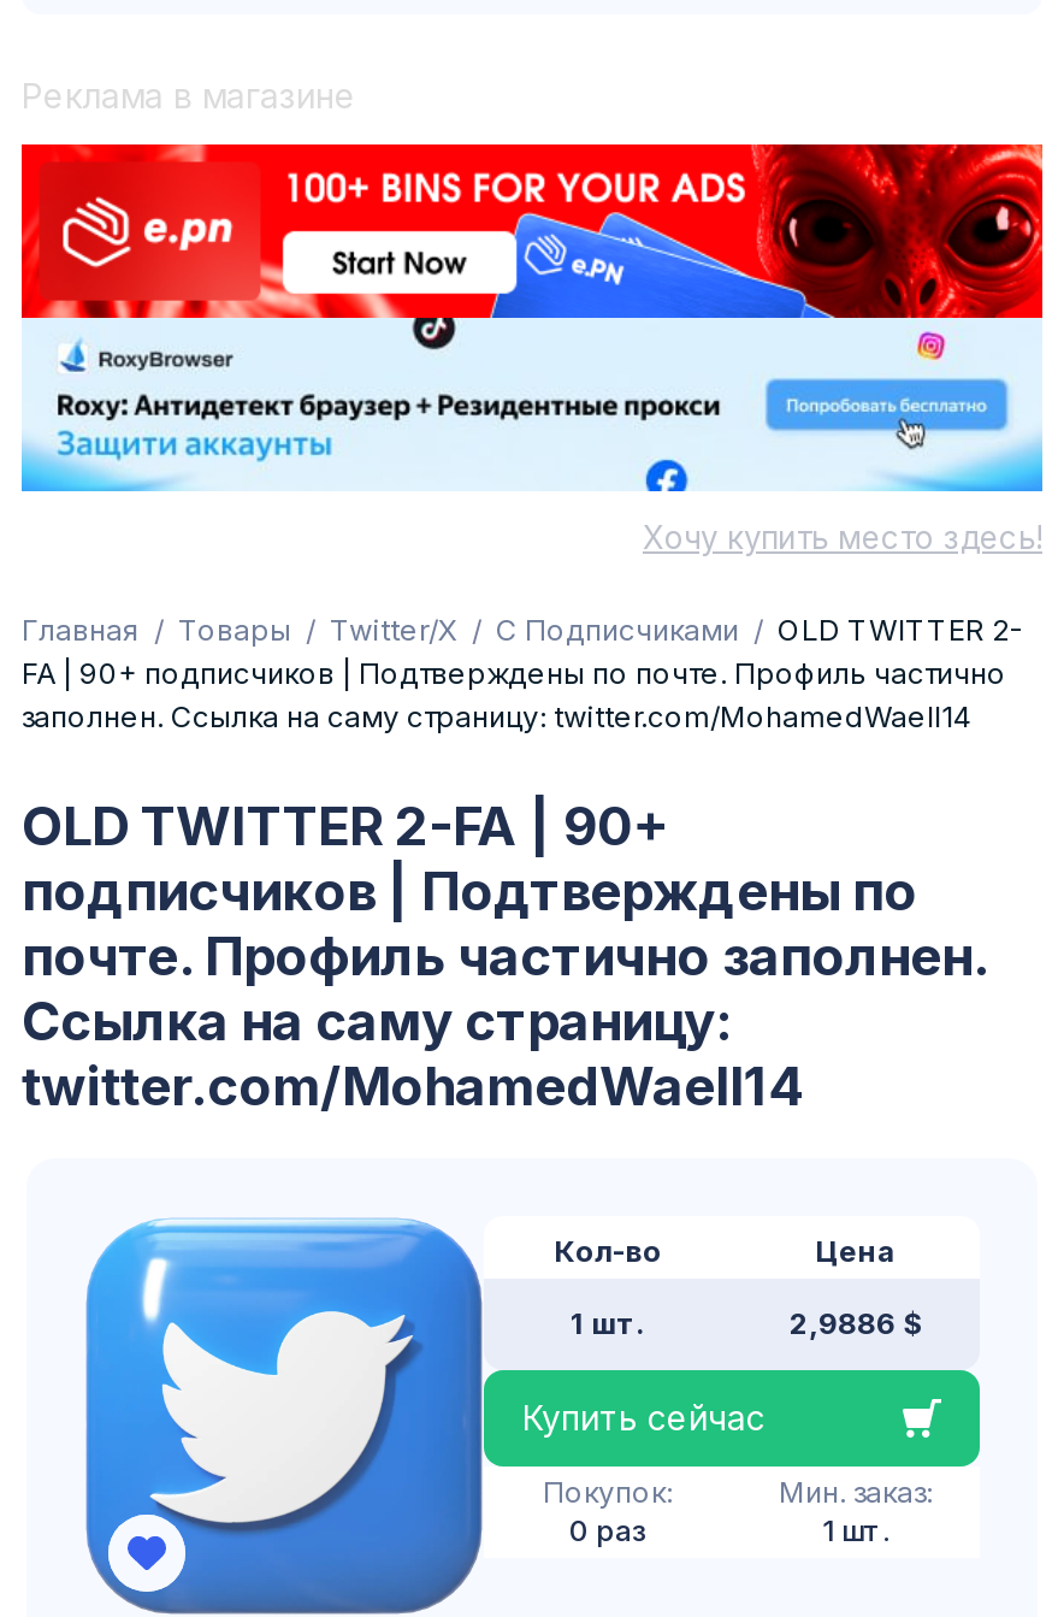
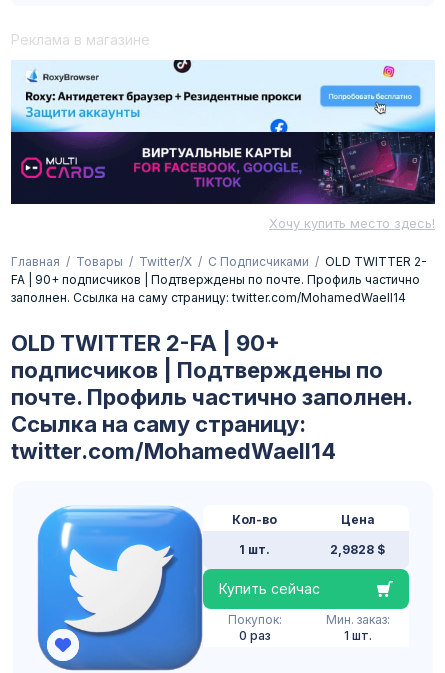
[19,142,1045,494] [image] -> [10,59,436,205] [image]
[790,1306,922,1342] 2,9886 $ -> [330,542,385,557] 2,9828 $

